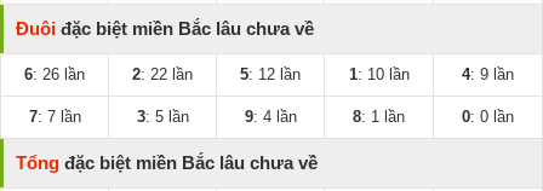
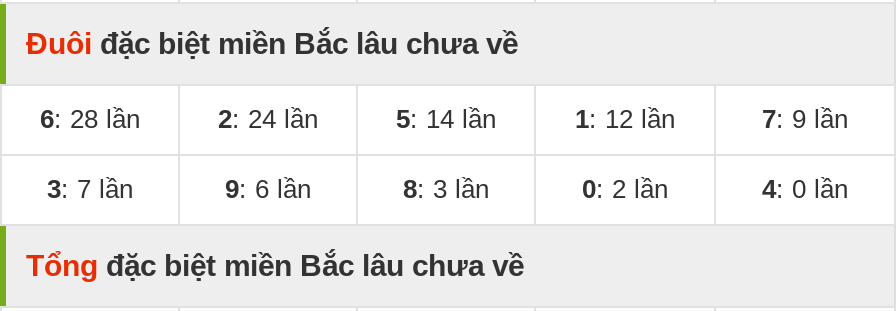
[24,65,85,84] 6: 26 lần -> [40,104,140,134] 6: 28 lần
[132,65,193,84] 2: 22 lần -> [218,104,318,134] 2: 24 lần
[240,65,301,84] 5: 12 lần -> [396,104,496,134] 5: 14 lần
[348,65,409,84] 1: 10 lần -> [575,104,675,134] 1: 12 lần
[462,65,514,84] 4: 9 lần -> [762,104,848,134] 7: 9 lần
[28,108,81,126] 7: 7 lần -> [47,174,133,204] 3: 7 lần
[136,108,188,126] 3: 5 lần -> [225,174,311,204] 9: 6 lần
[244,108,296,126] 9: 4 lần -> [403,174,489,204] 8: 3 lần
[353,108,405,126] 8: 1 lần -> [582,174,668,204] 0: 2 lần
[462,108,514,126] 0: 0 lần -> [762,174,848,204] 4: 0 lần

